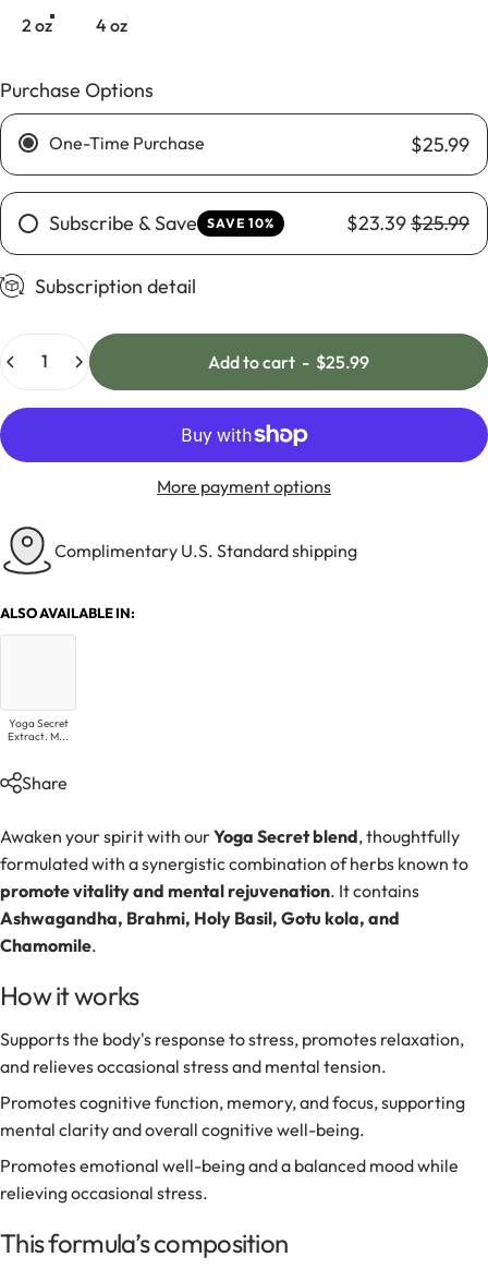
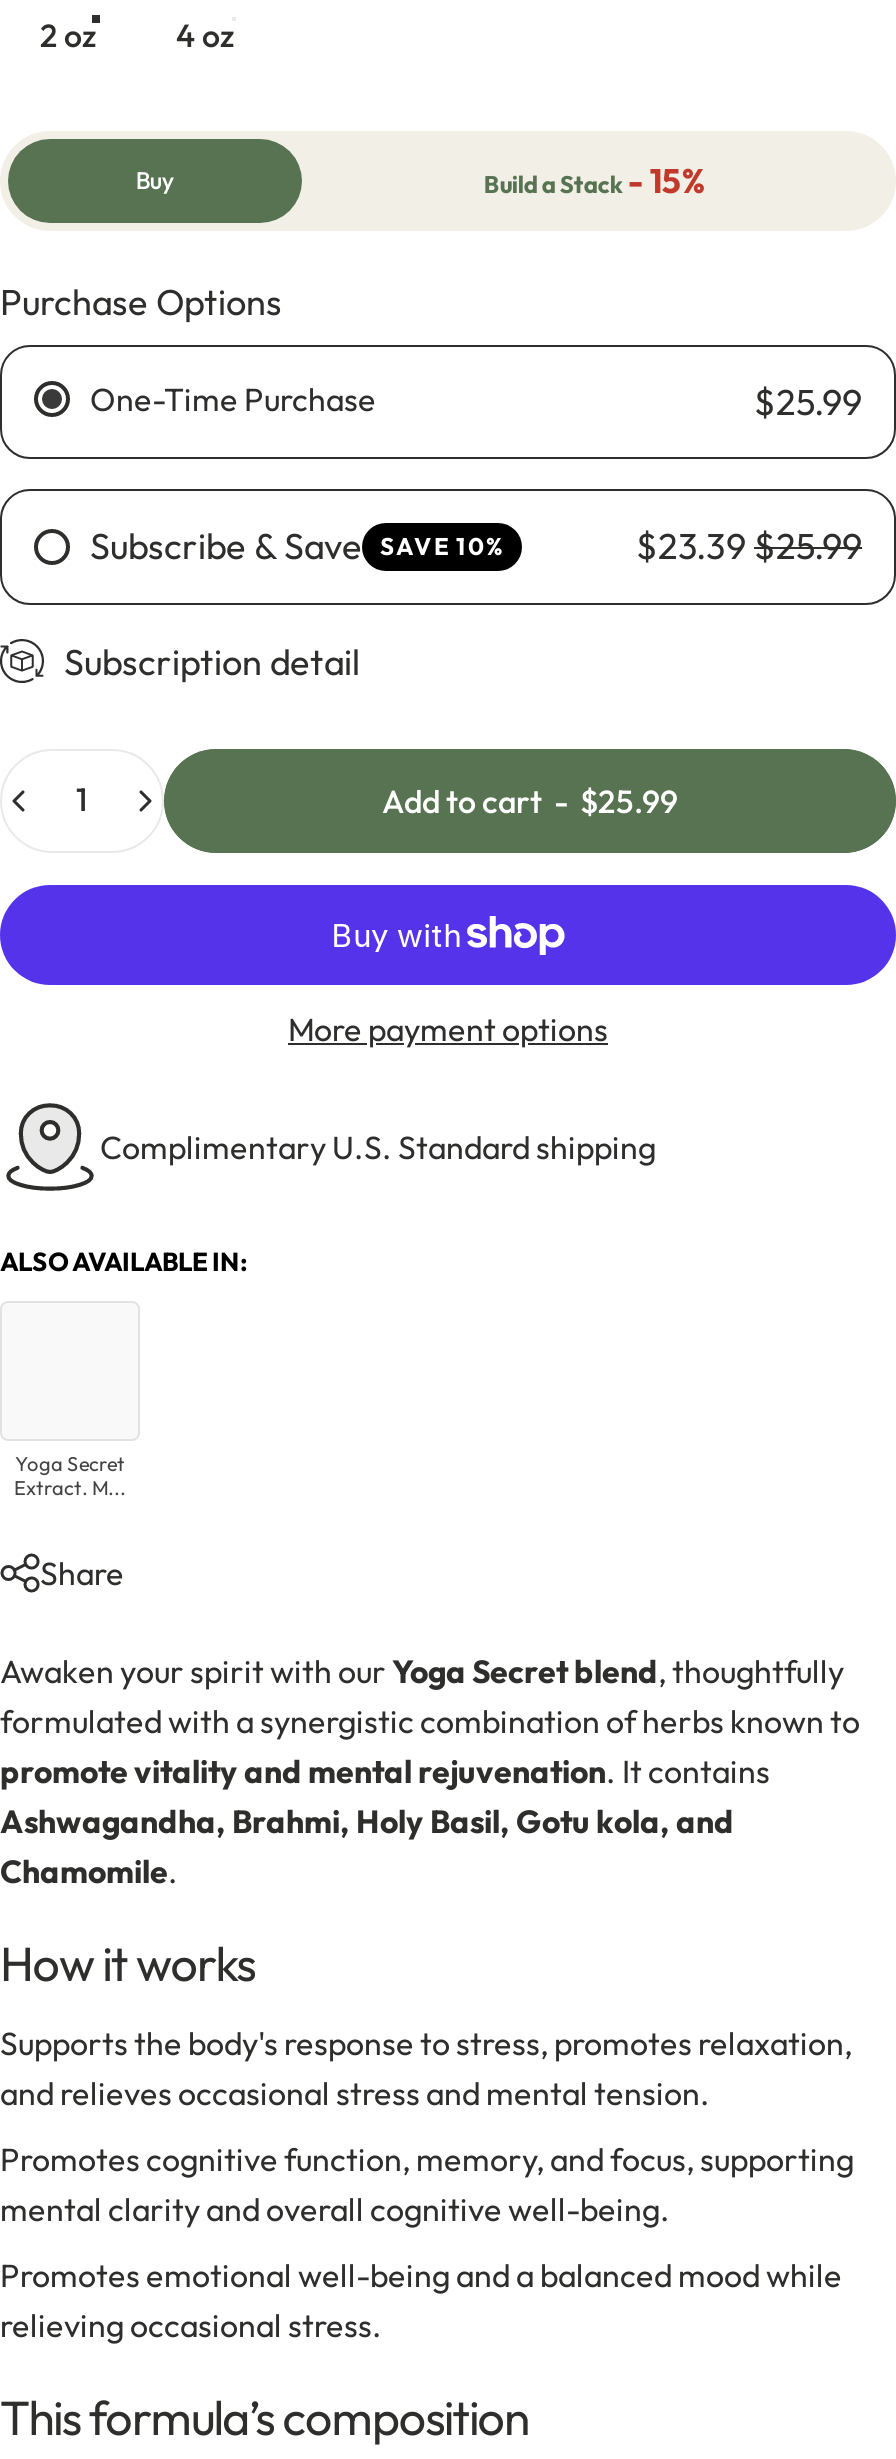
none -> [136,159,706,201] Buy | Build a Stack- 15%

